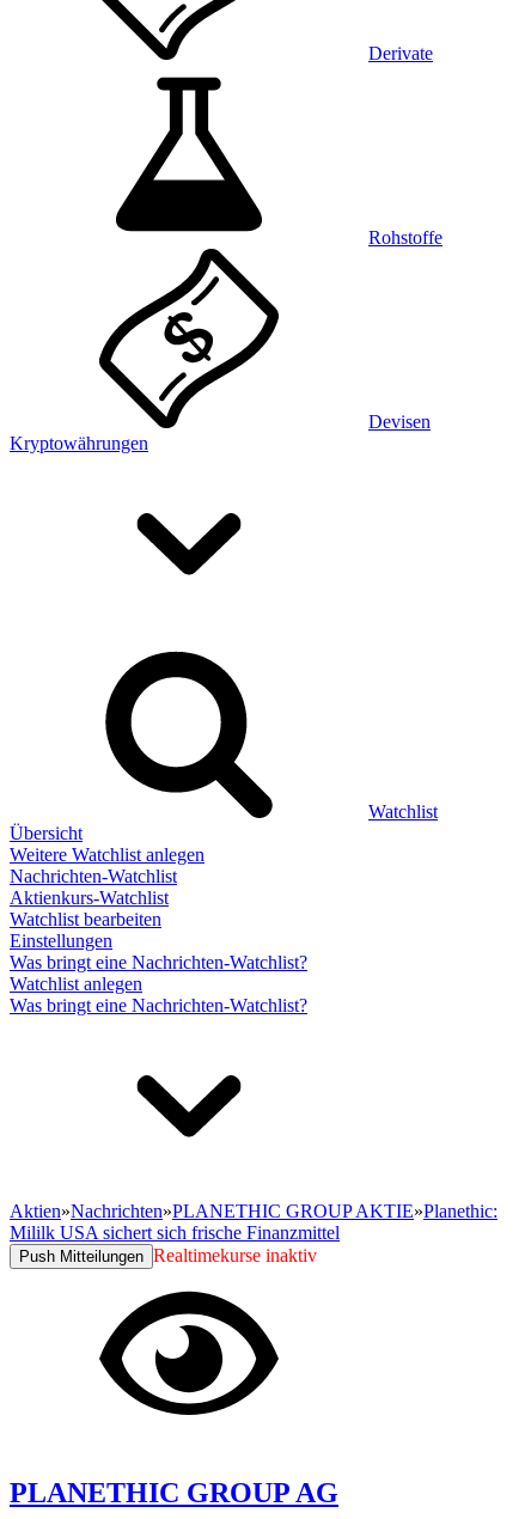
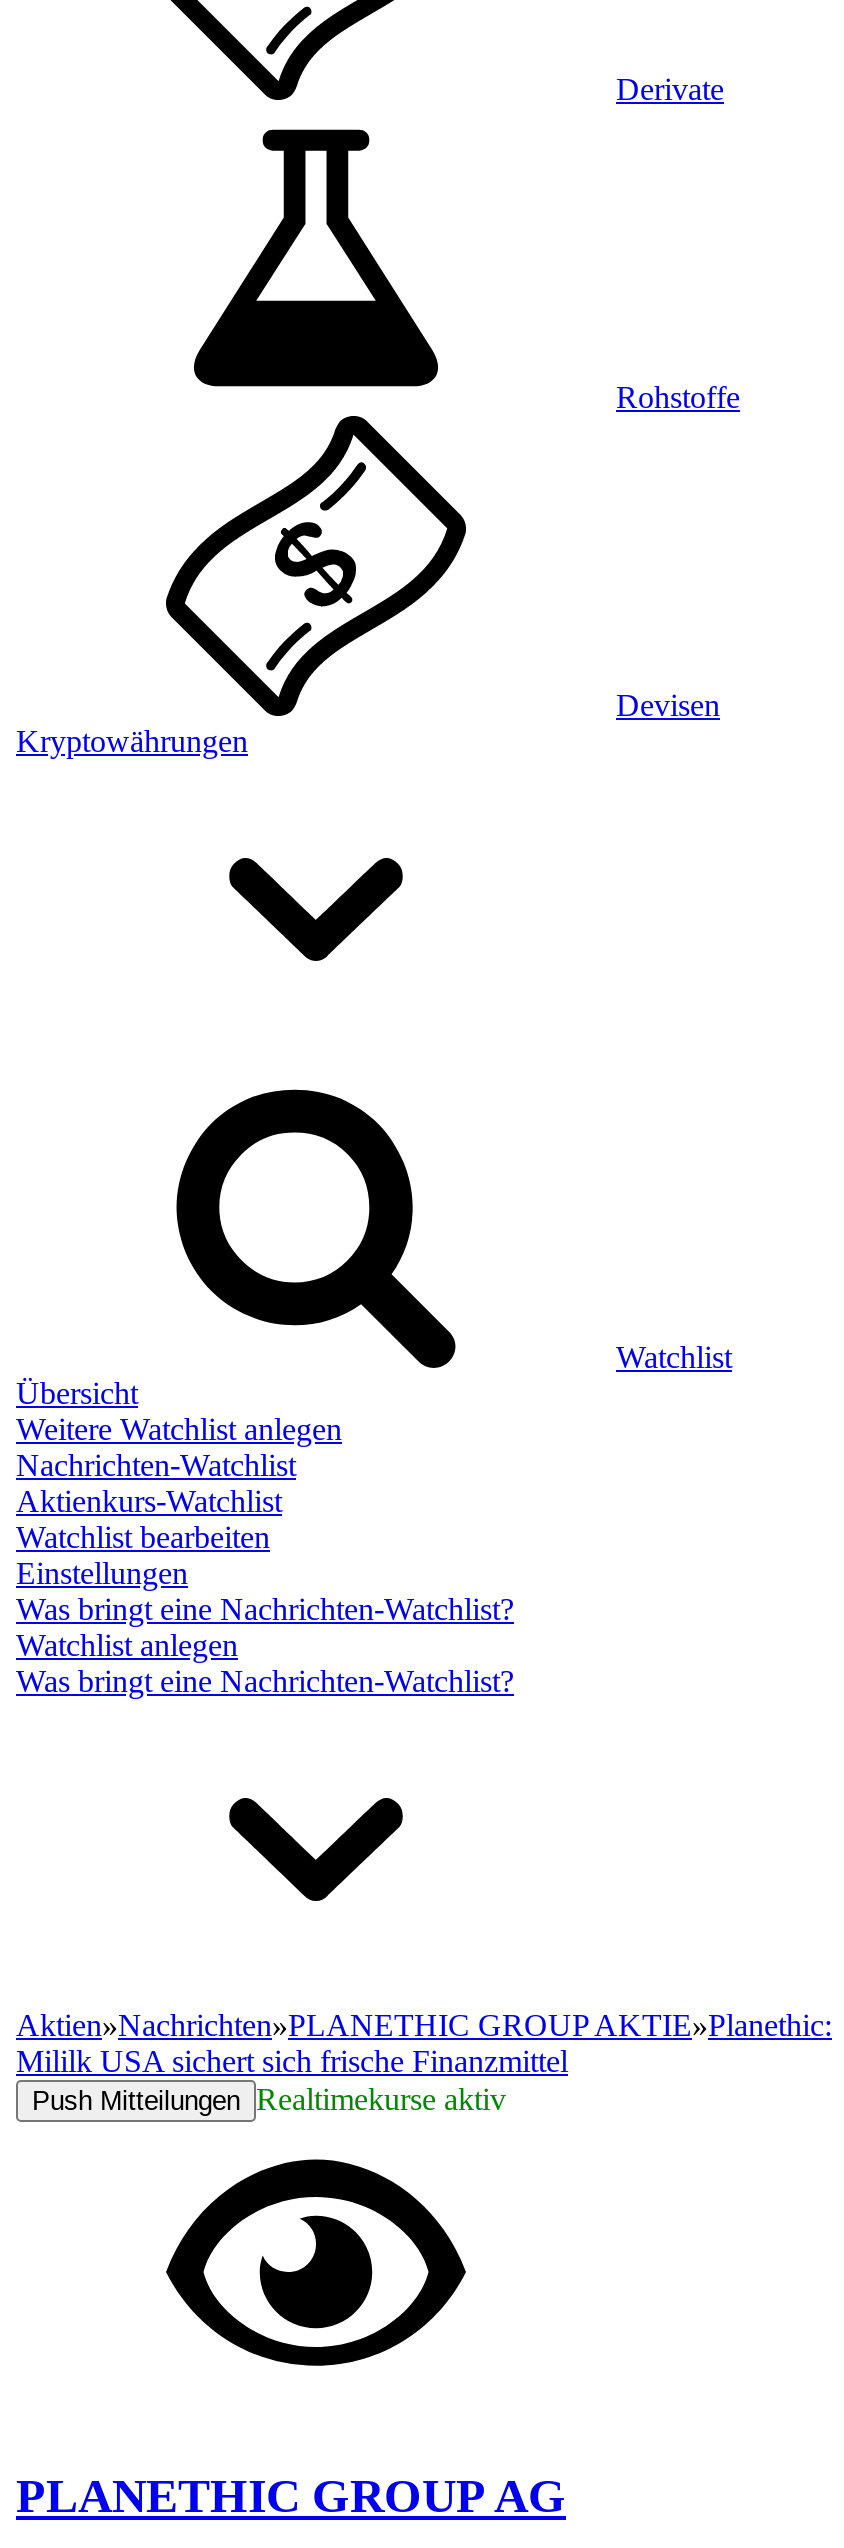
[19,1245,317,1265] Push Mitteilungen Realtimekurse inaktiv -> [32,2082,506,2116] Push Mitteilungen Realtimekurse aktiv

